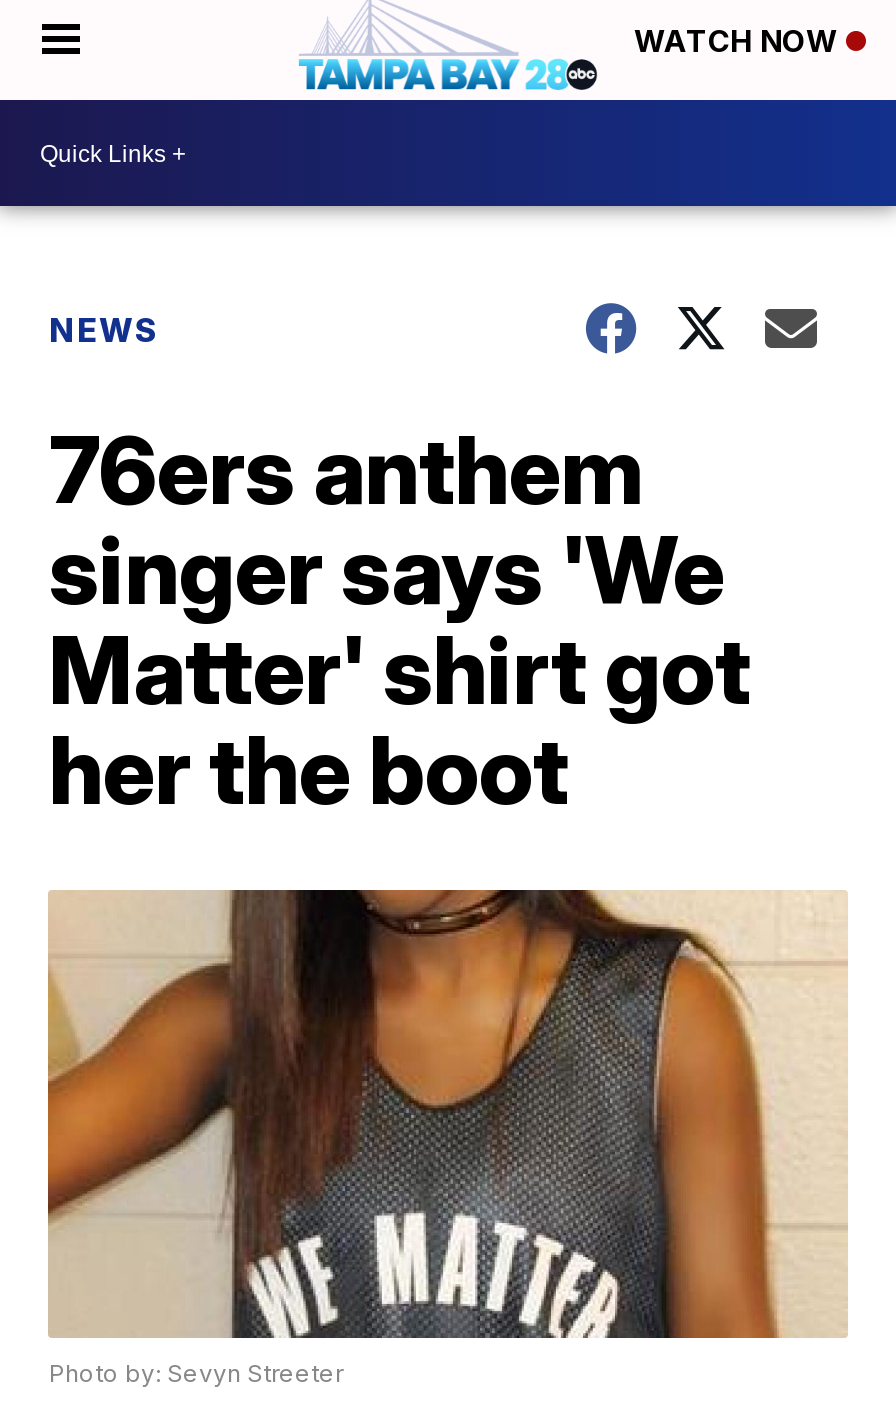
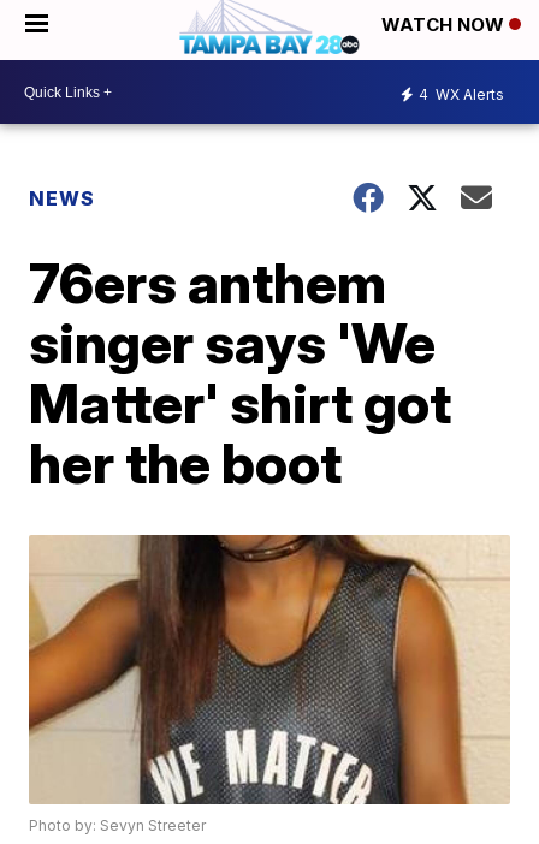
none -> [419,85,504,103] 4 WX Alerts

